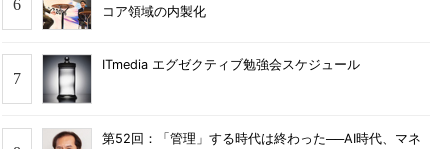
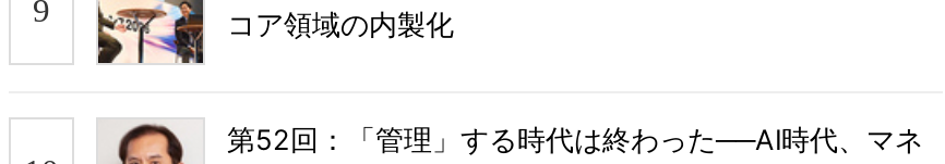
[42,54,360,104] [image] | ITmedia エグゼクティブ勉強会スケジュール -> none

